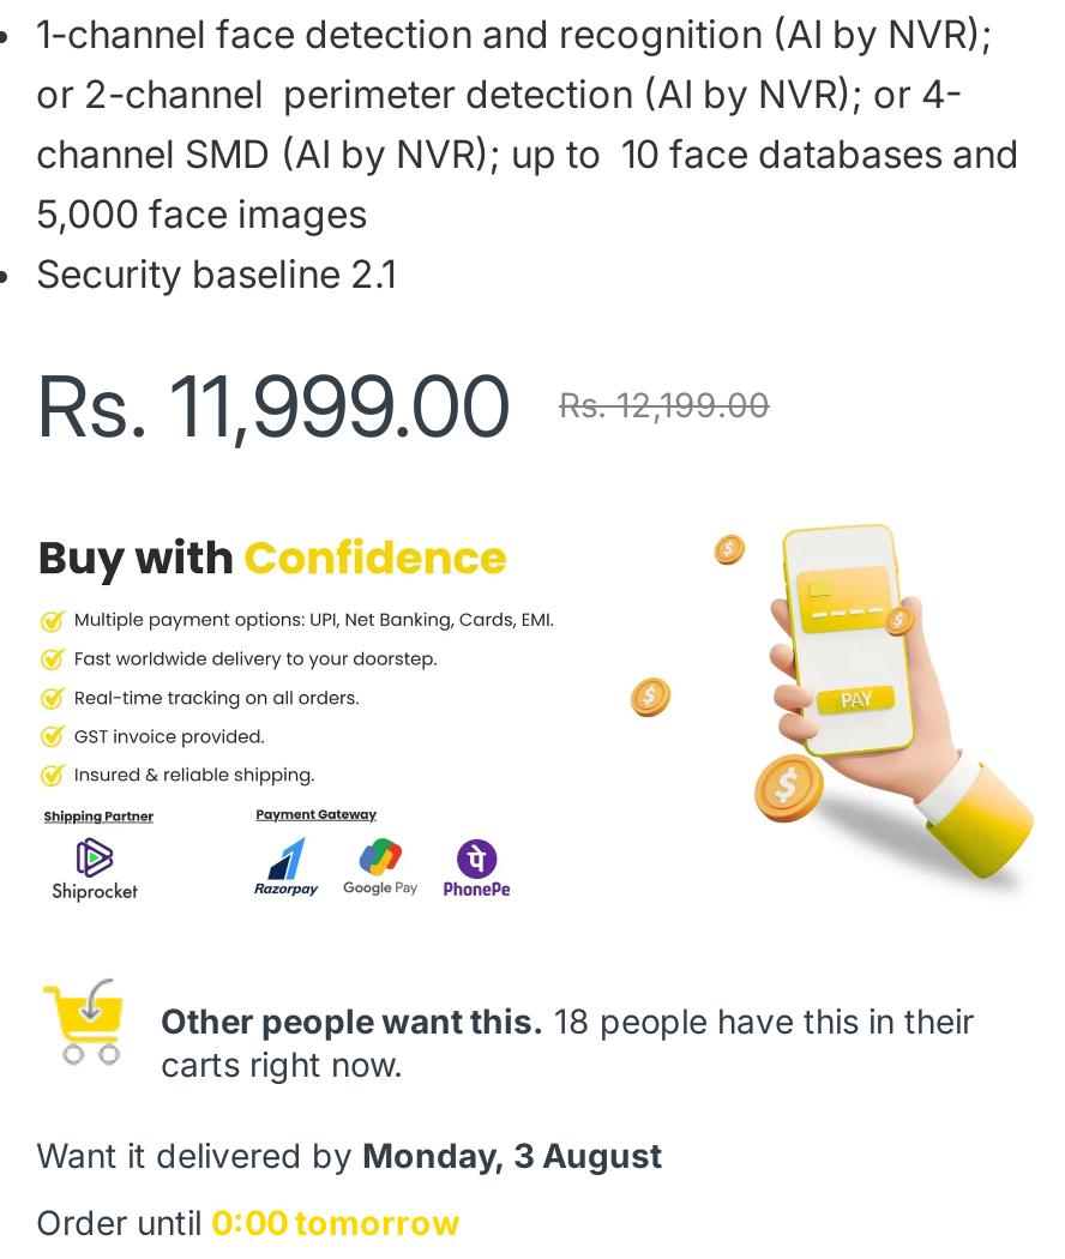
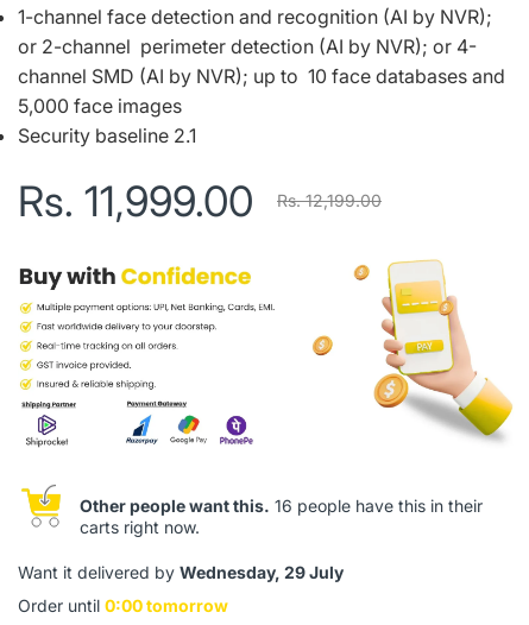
[161,1001,974,1042] Other people want this. 18 people have this in their -> [80,496,483,516] Other people want this. 16 people have this in their
[36,1135,662,1176] Want it delivered by Monday, 3 August -> [18,562,344,583] Want it delivered by Wednesday, 29 July

